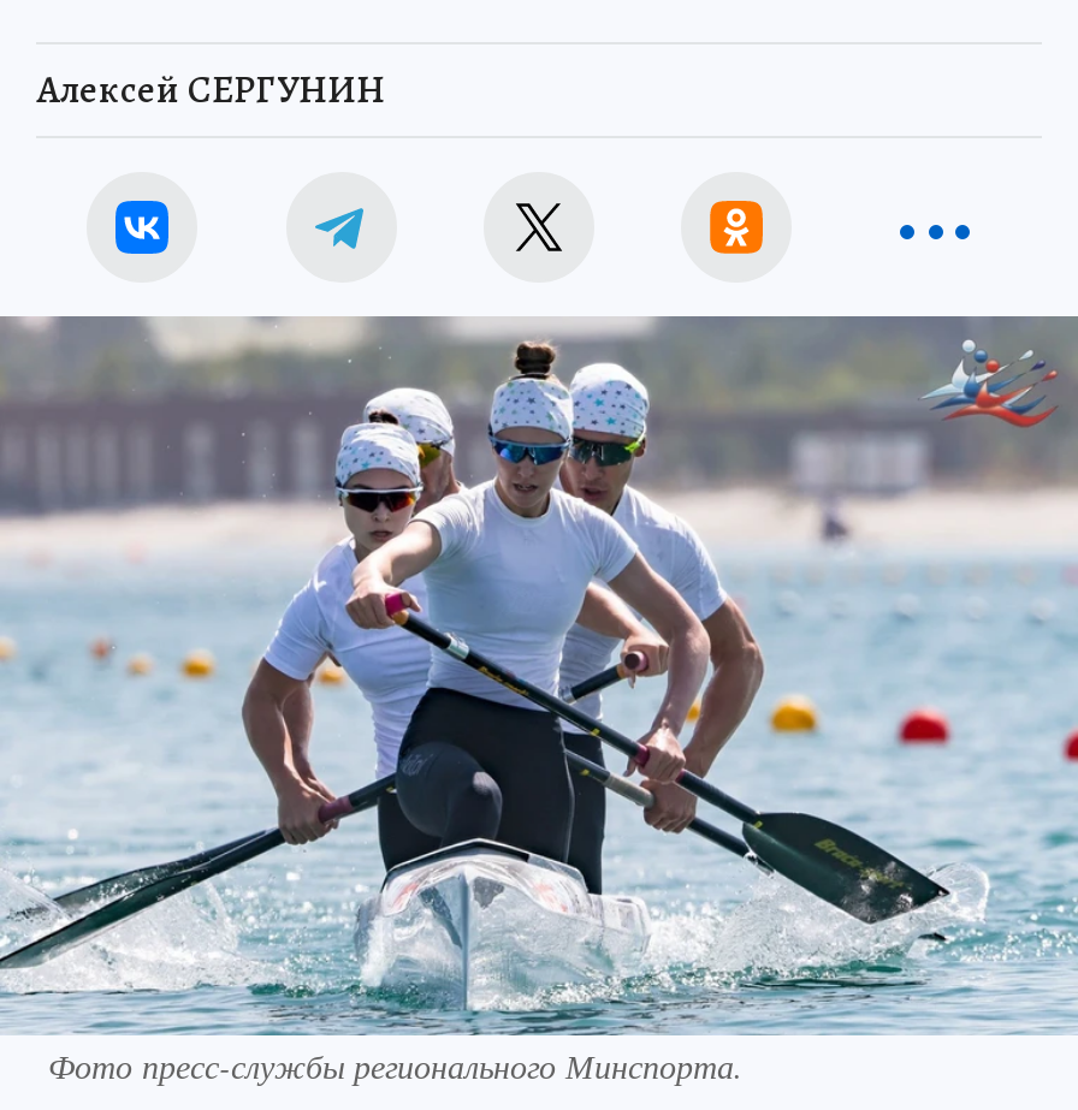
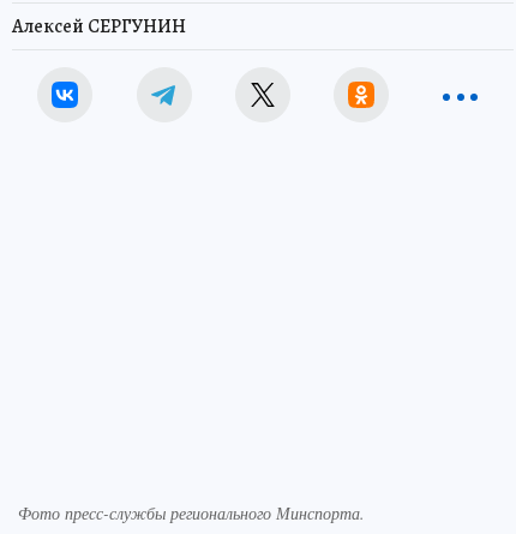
[7,314,1071,1035] [image] -> none

